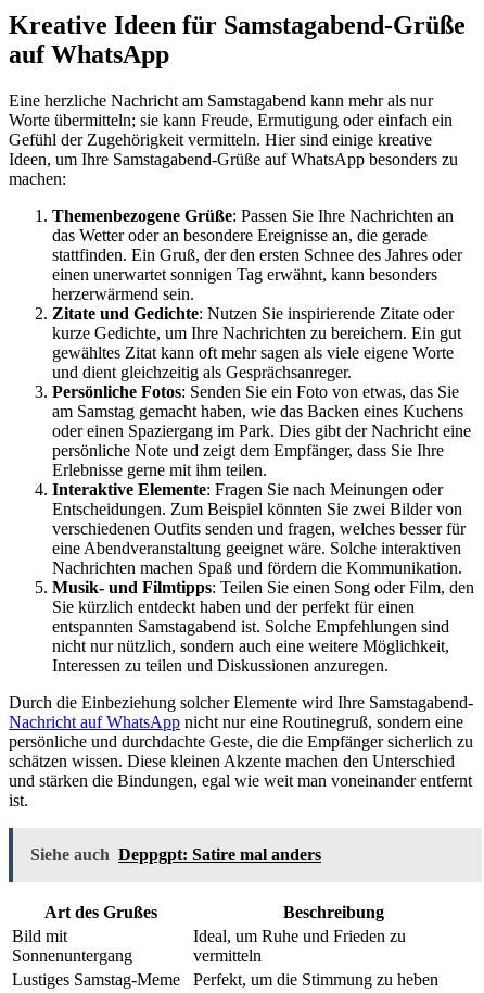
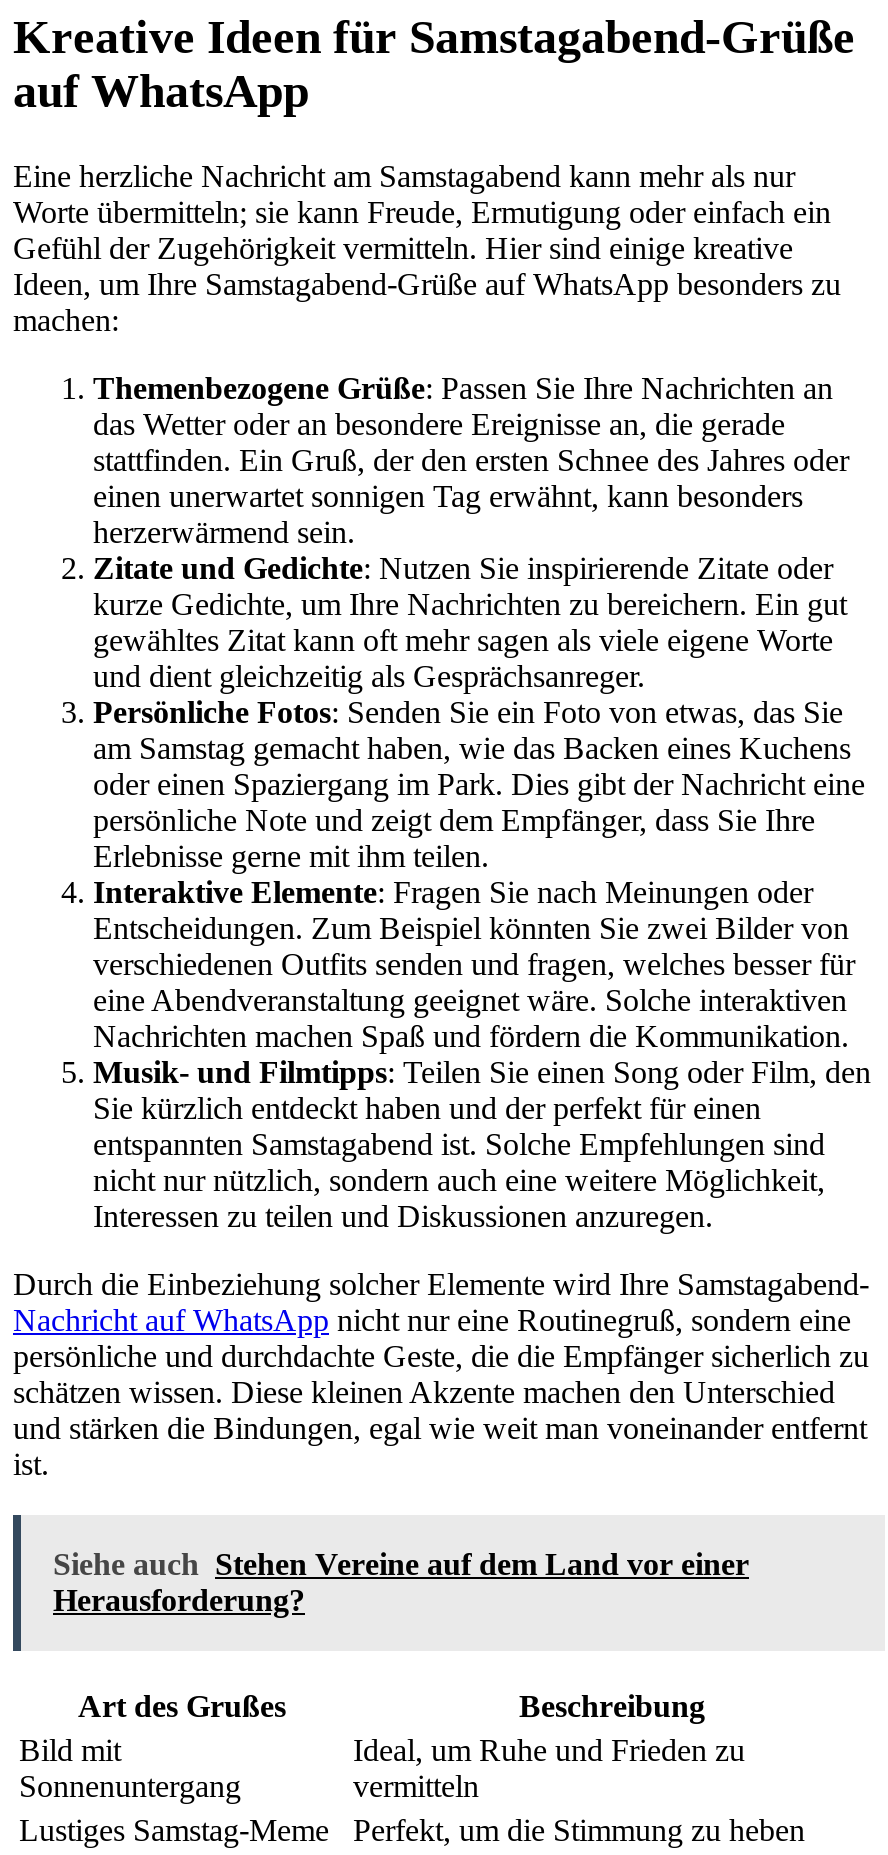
[30,845,321,864] Siehe auch Deppgpt: Satire mal anders -> [53,1547,749,1617] Siehe auch Stehen Vereine auf dem Land vor einer | Herausforderung?

